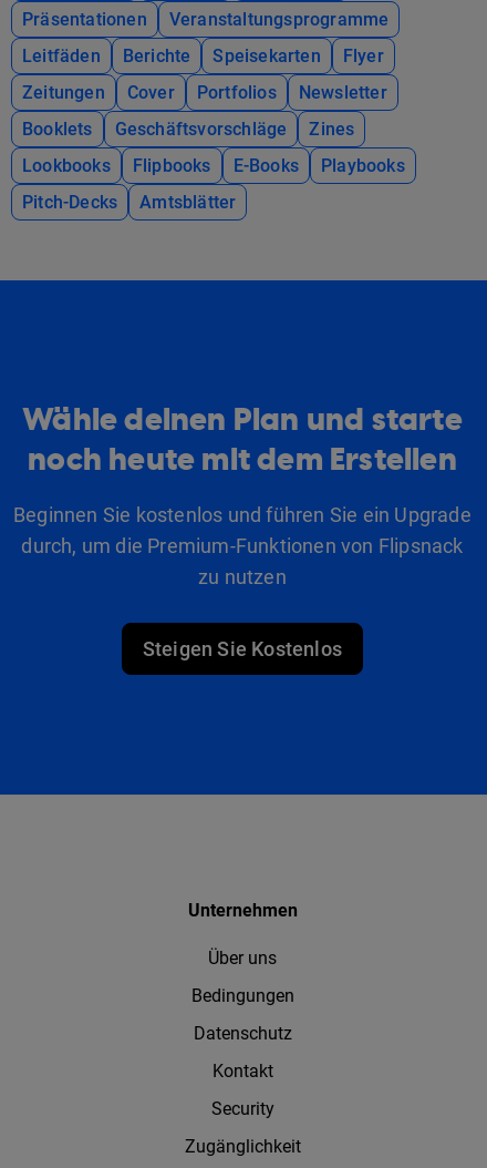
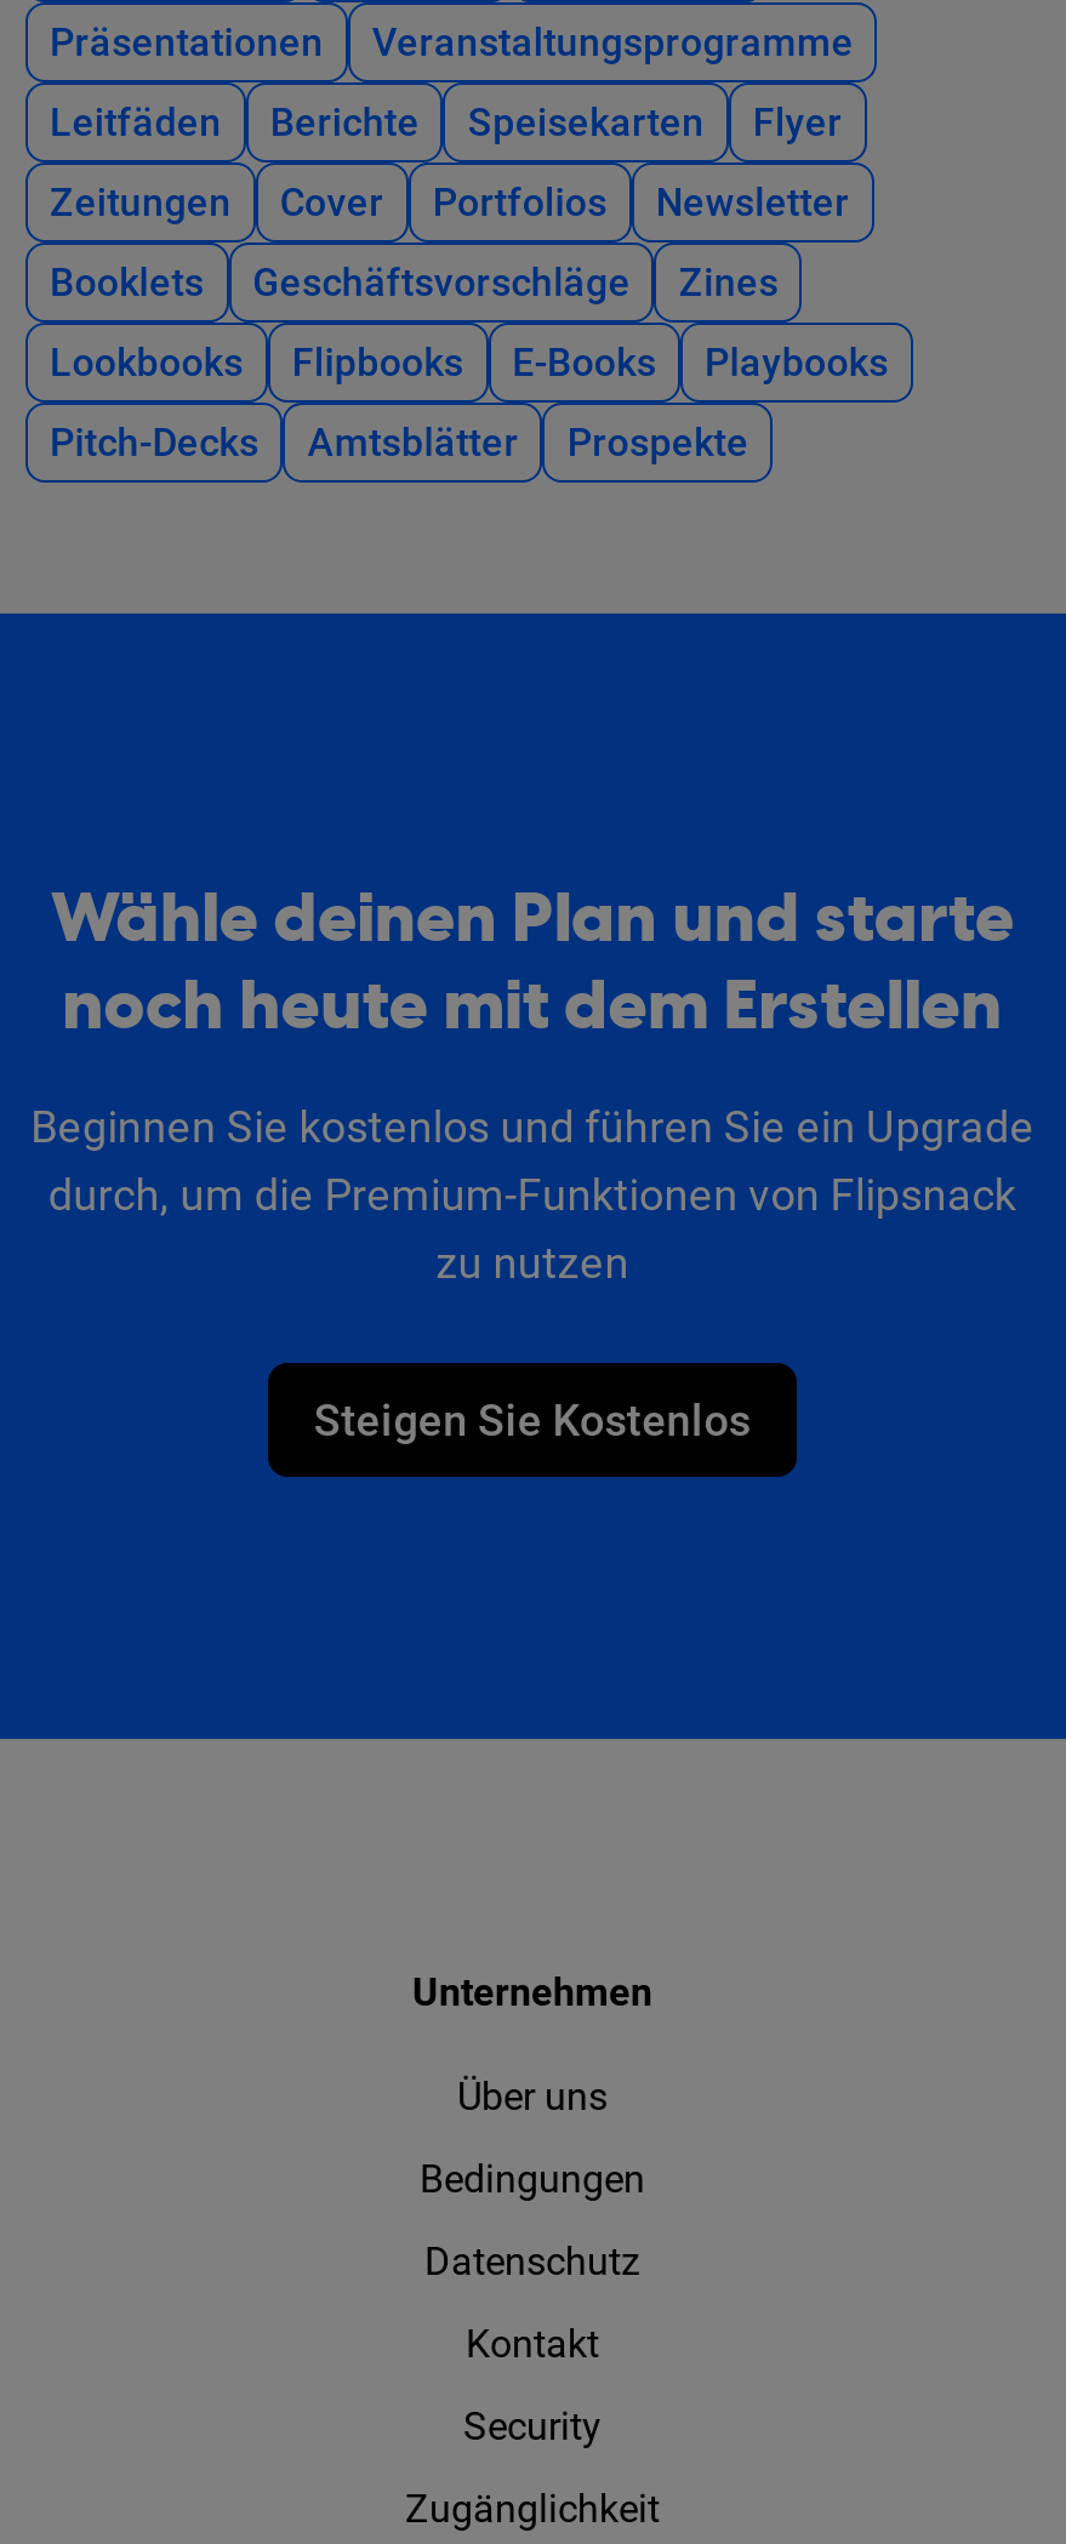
none -> [567,419,749,465] Prospekte

